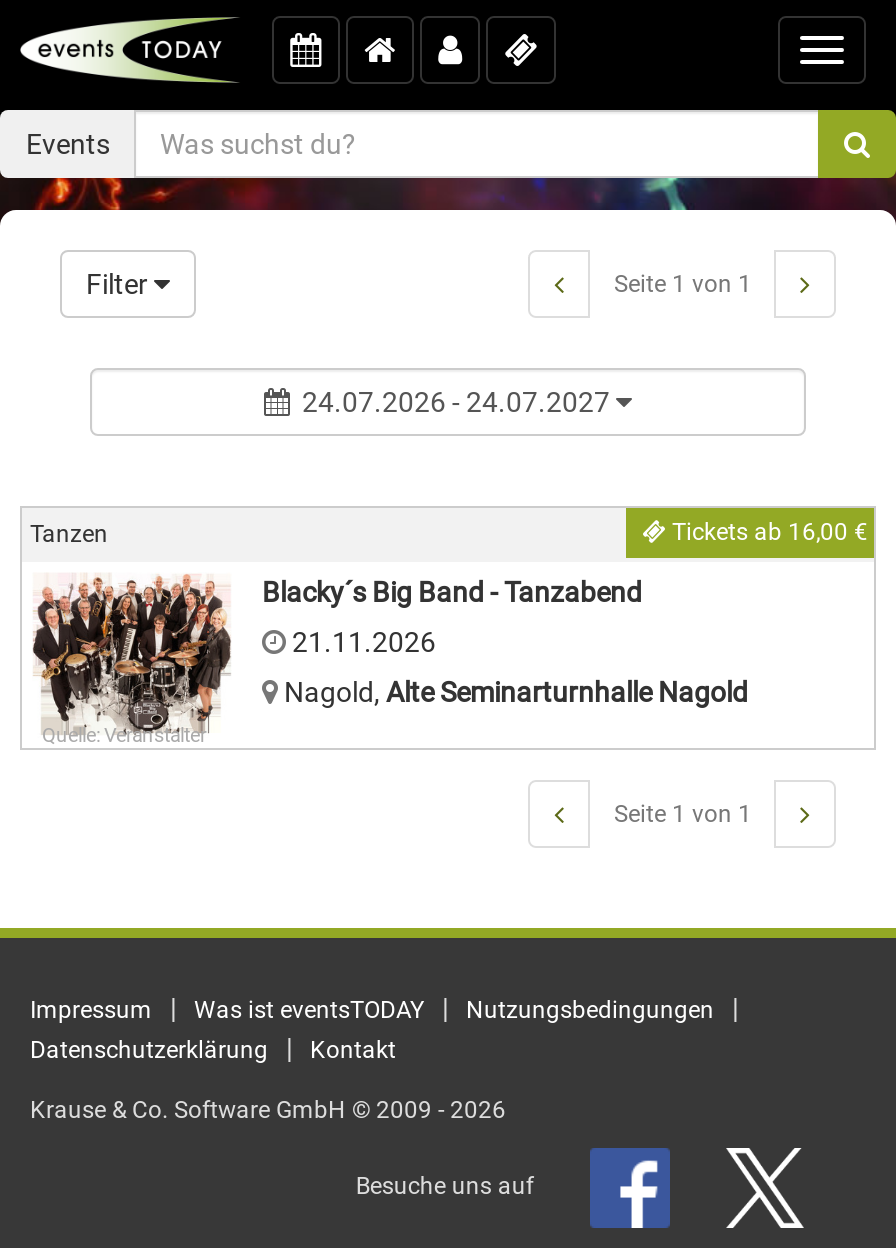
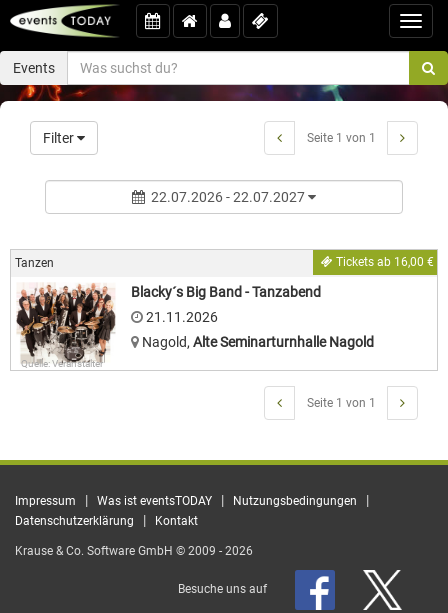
[302,386,610,418] 24.07.2026 - 24.07.2027 -> [151,189,305,205] 22.07.2026 - 22.07.2027

